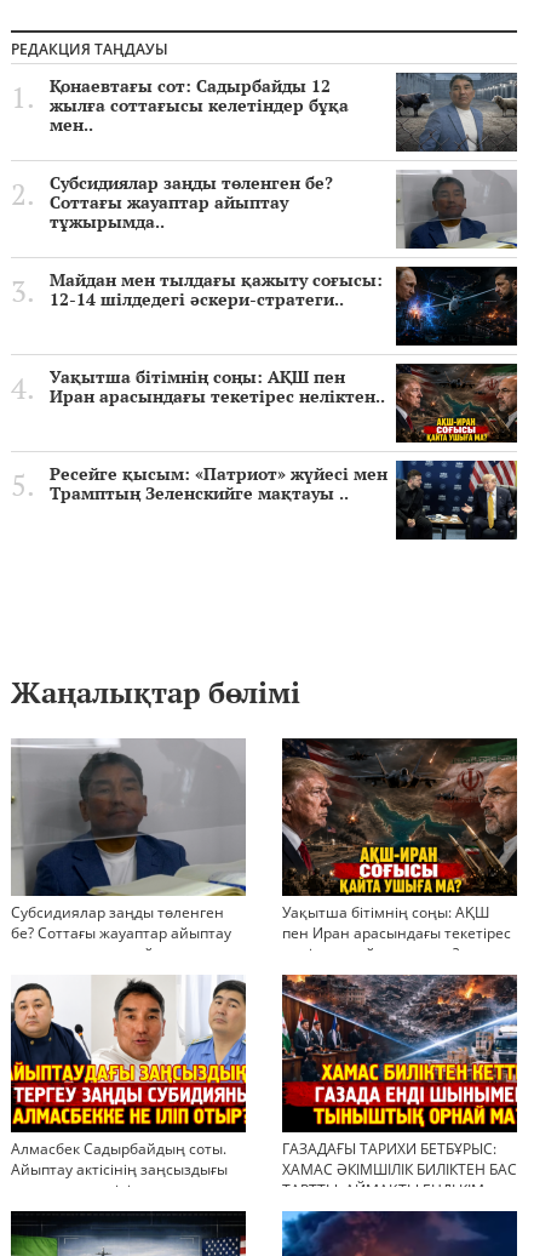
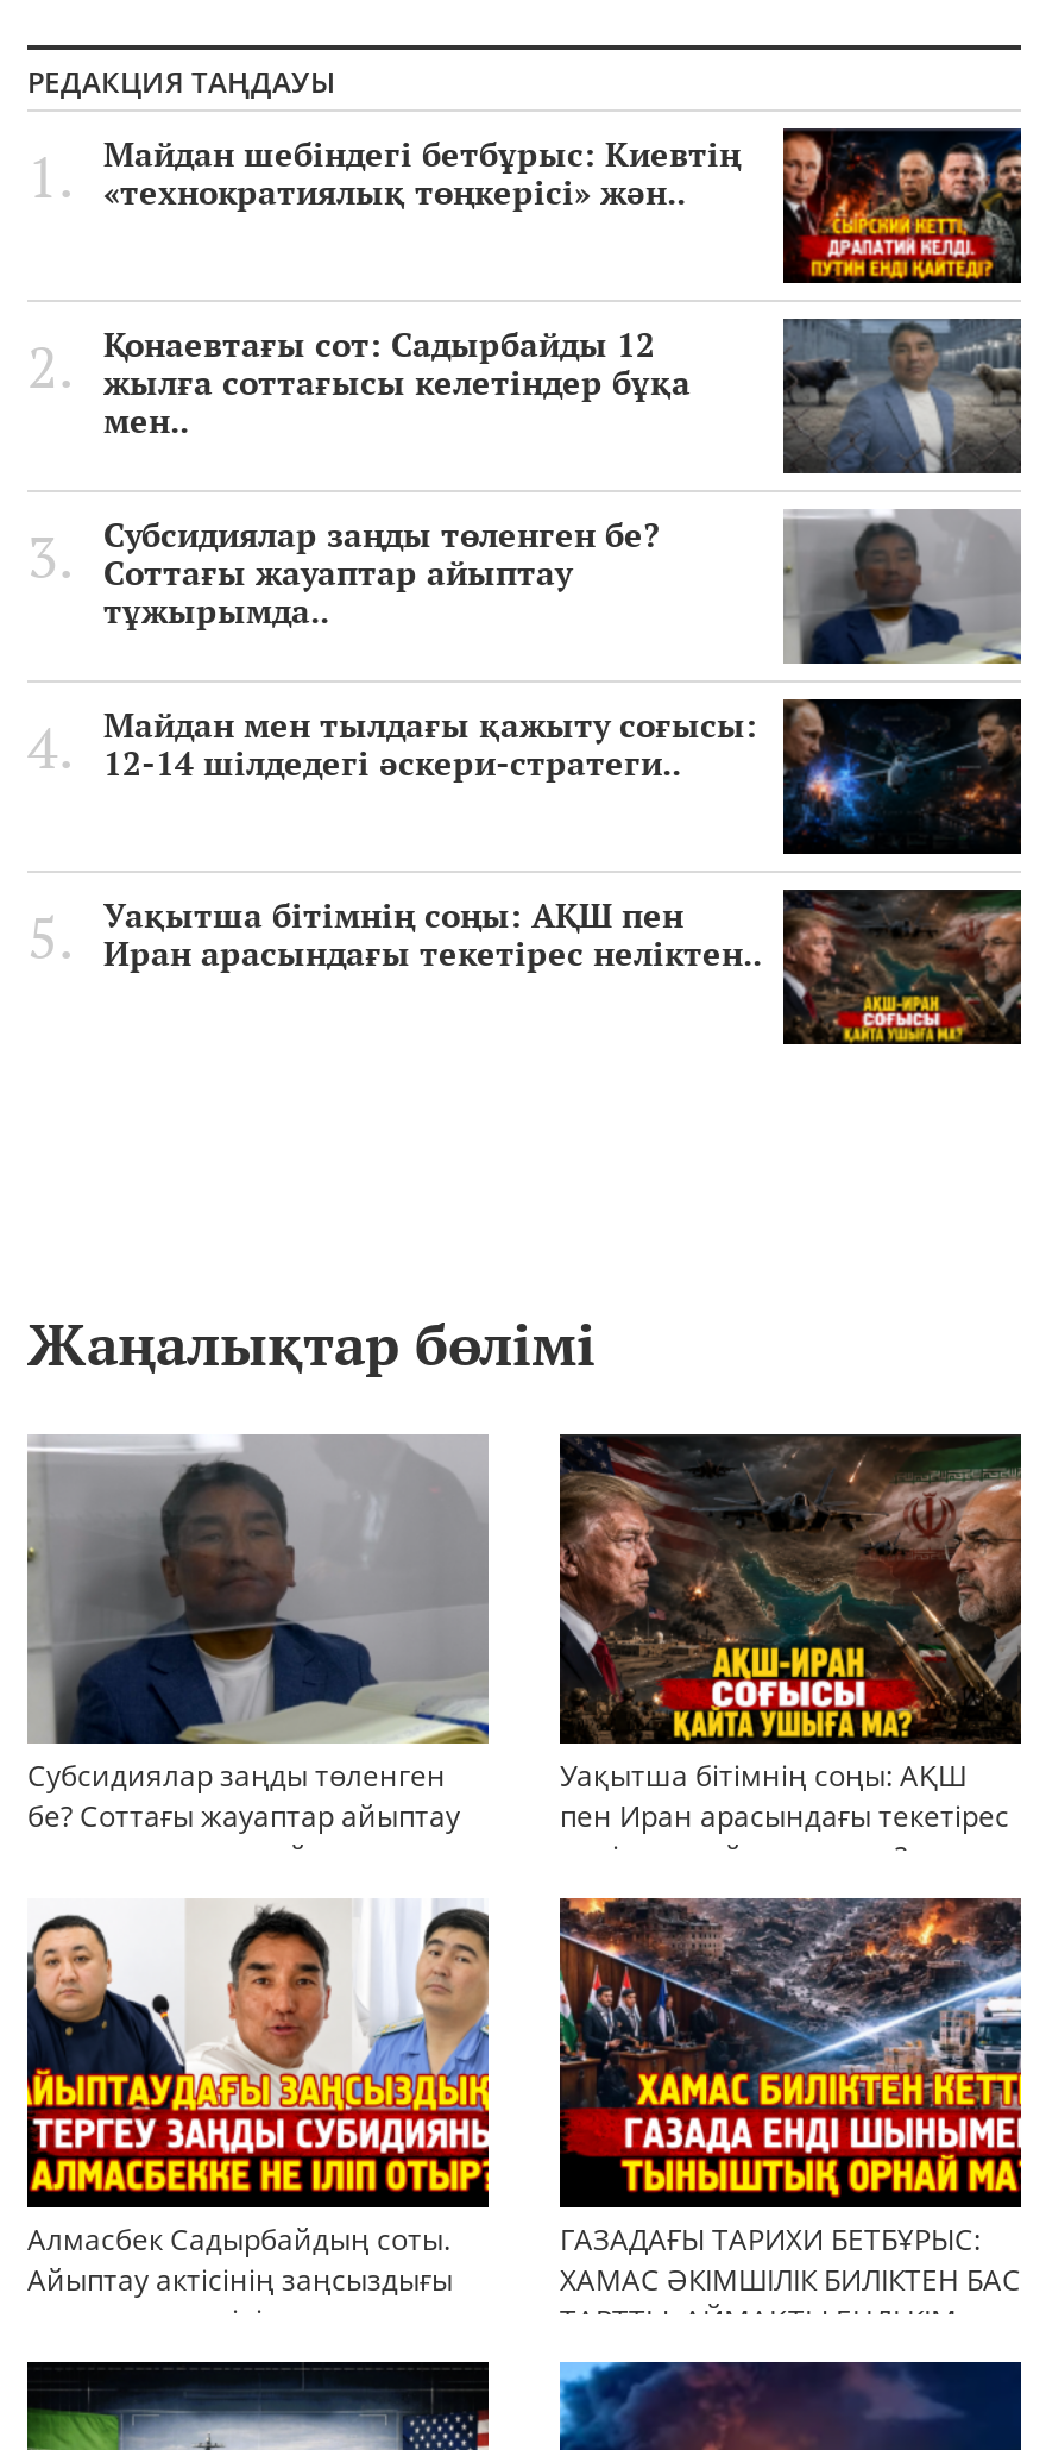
none -> [103,128,1021,283] [image] | Майдан шебіндегі бетбұрыс: Киевтің | «технократиялық төңкерісі» жән..
moved [50,72,519,407] -> [103,316,1026,975]: [image] | Қонаевтағы сот: Садырбайды 12 | жылға соттағысы келетіндер бұқа | ... | Уақытша бітімнің соңы: АҚШ пен | Иран арасындағы текетірес неліктен..
[50,459,518,541] [image] | Ресейге қысым: «Патриот» жүйесі мен | Трамптың Зеленскийге мақтауы .. -> none

